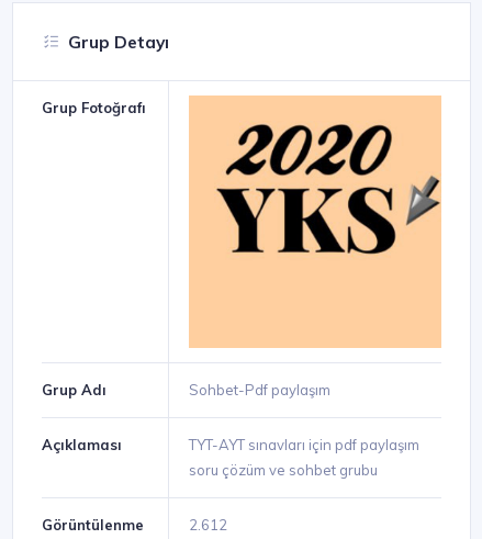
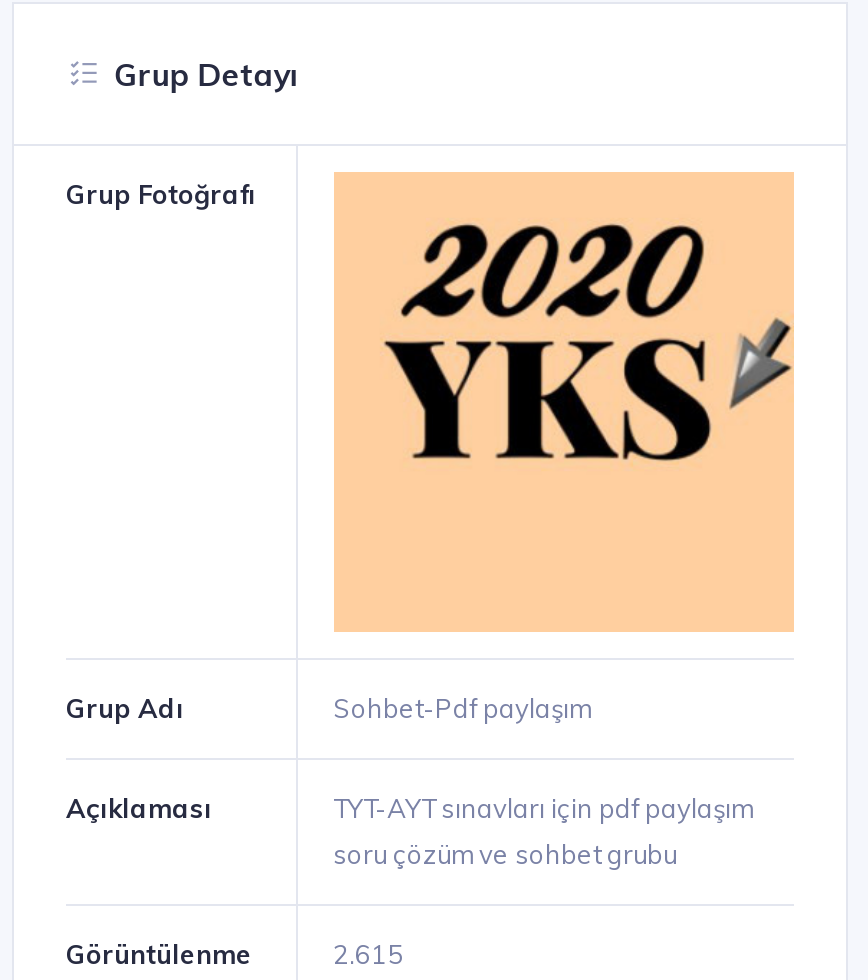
[188,516,227,534] 2.612 -> [333,938,403,970] 2.615

